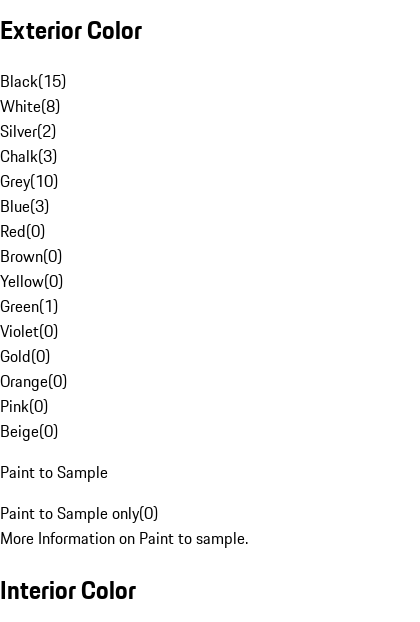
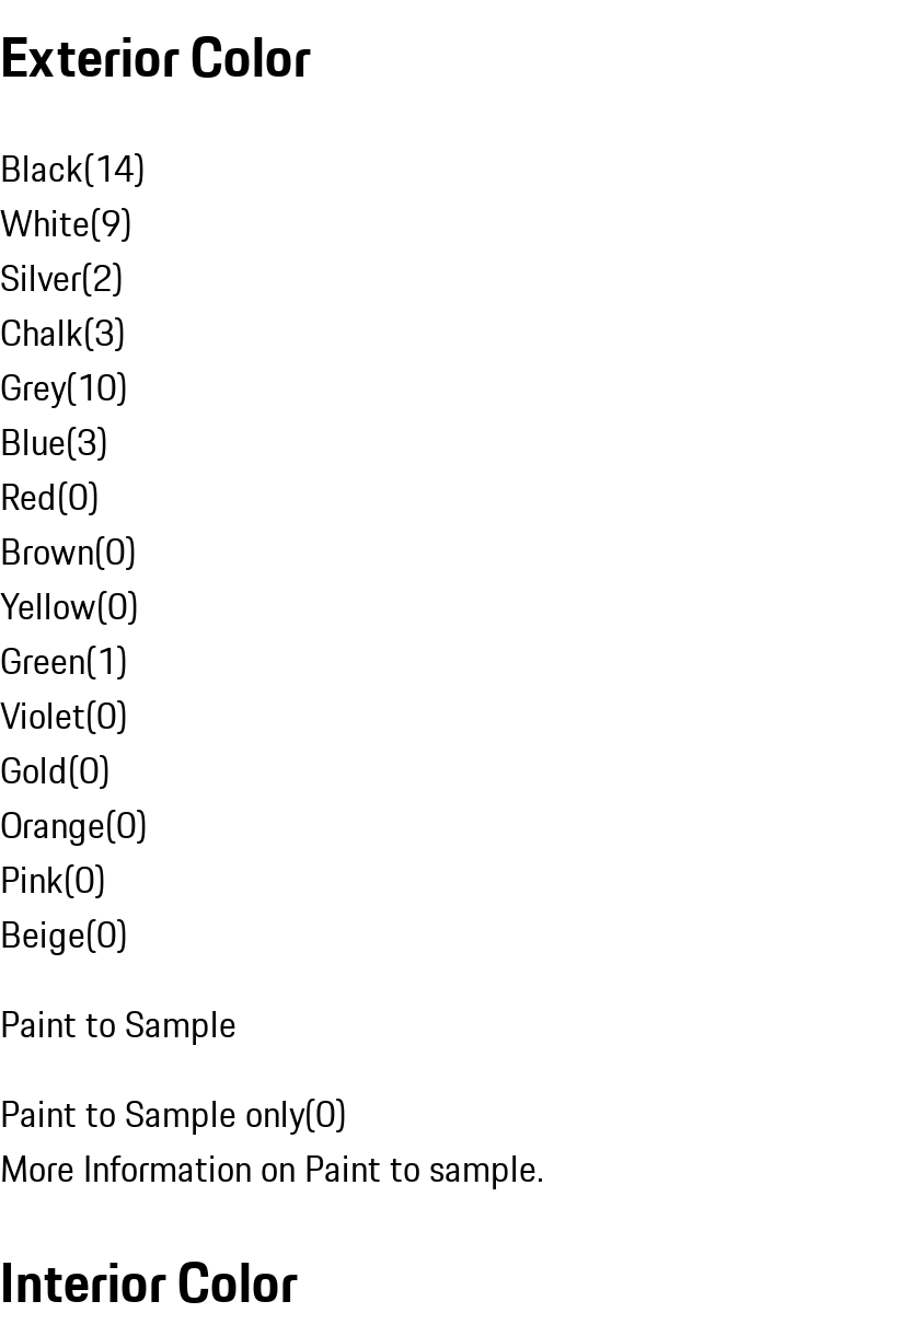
[0,69,66,93] Black(15) -> [0,142,145,195] Black(14)
[0,94,60,118] White(8) -> [0,197,131,249] White(9)

